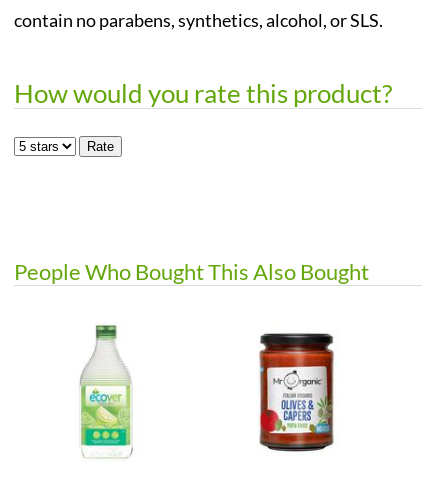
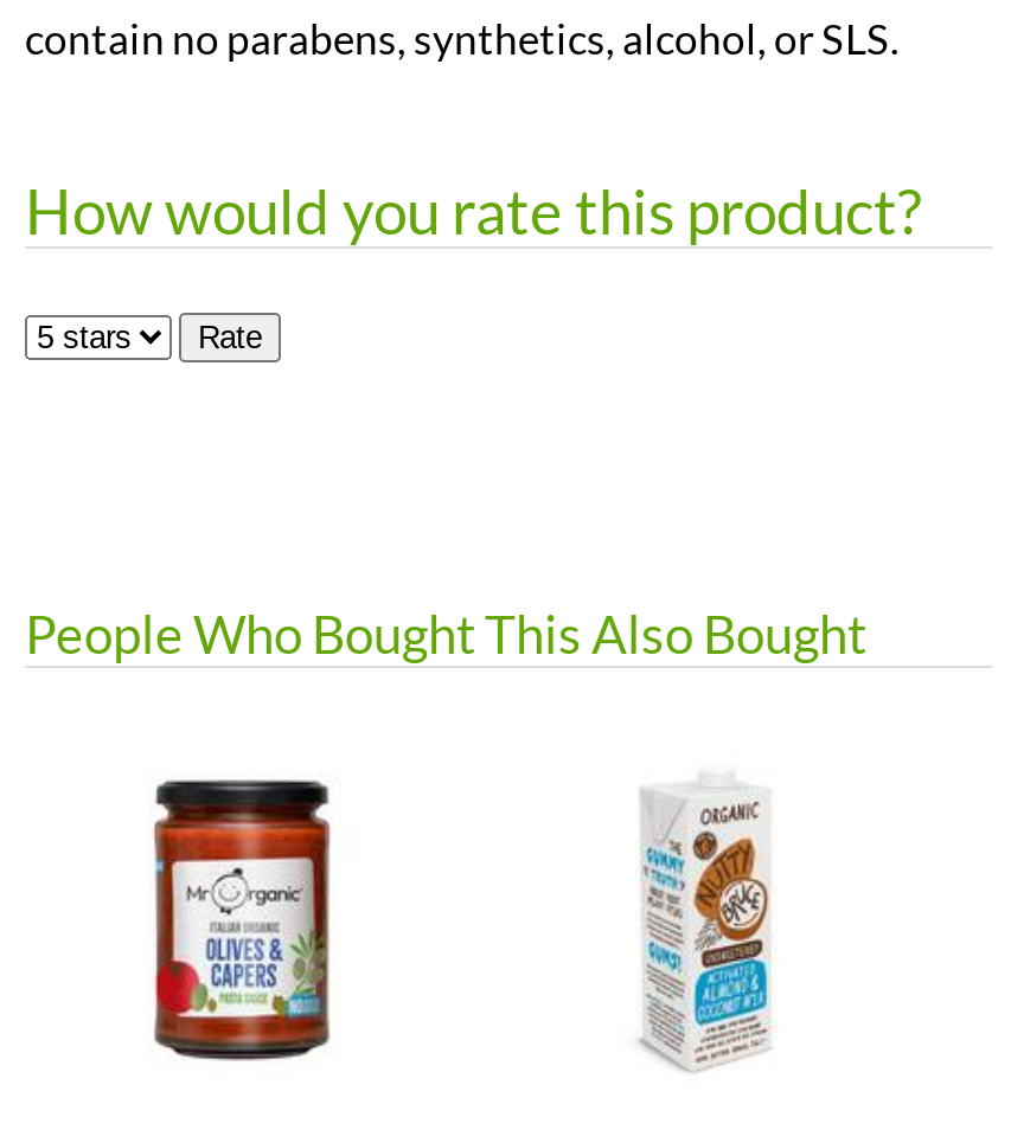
[68,324,143,459] [image] -> [151,760,333,1061] [image]
[258,332,335,456] [image] -> [606,779,783,1073] [image]

